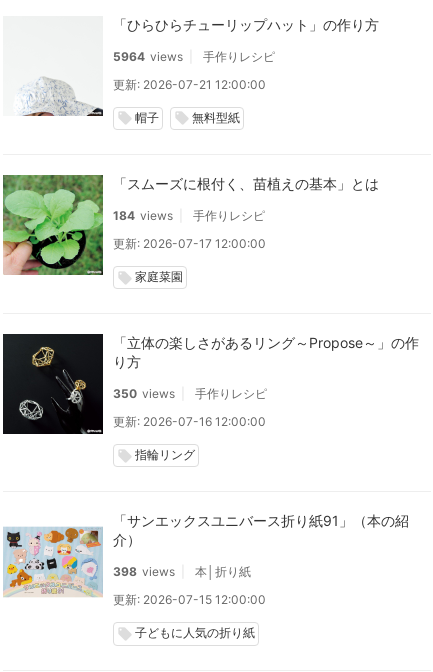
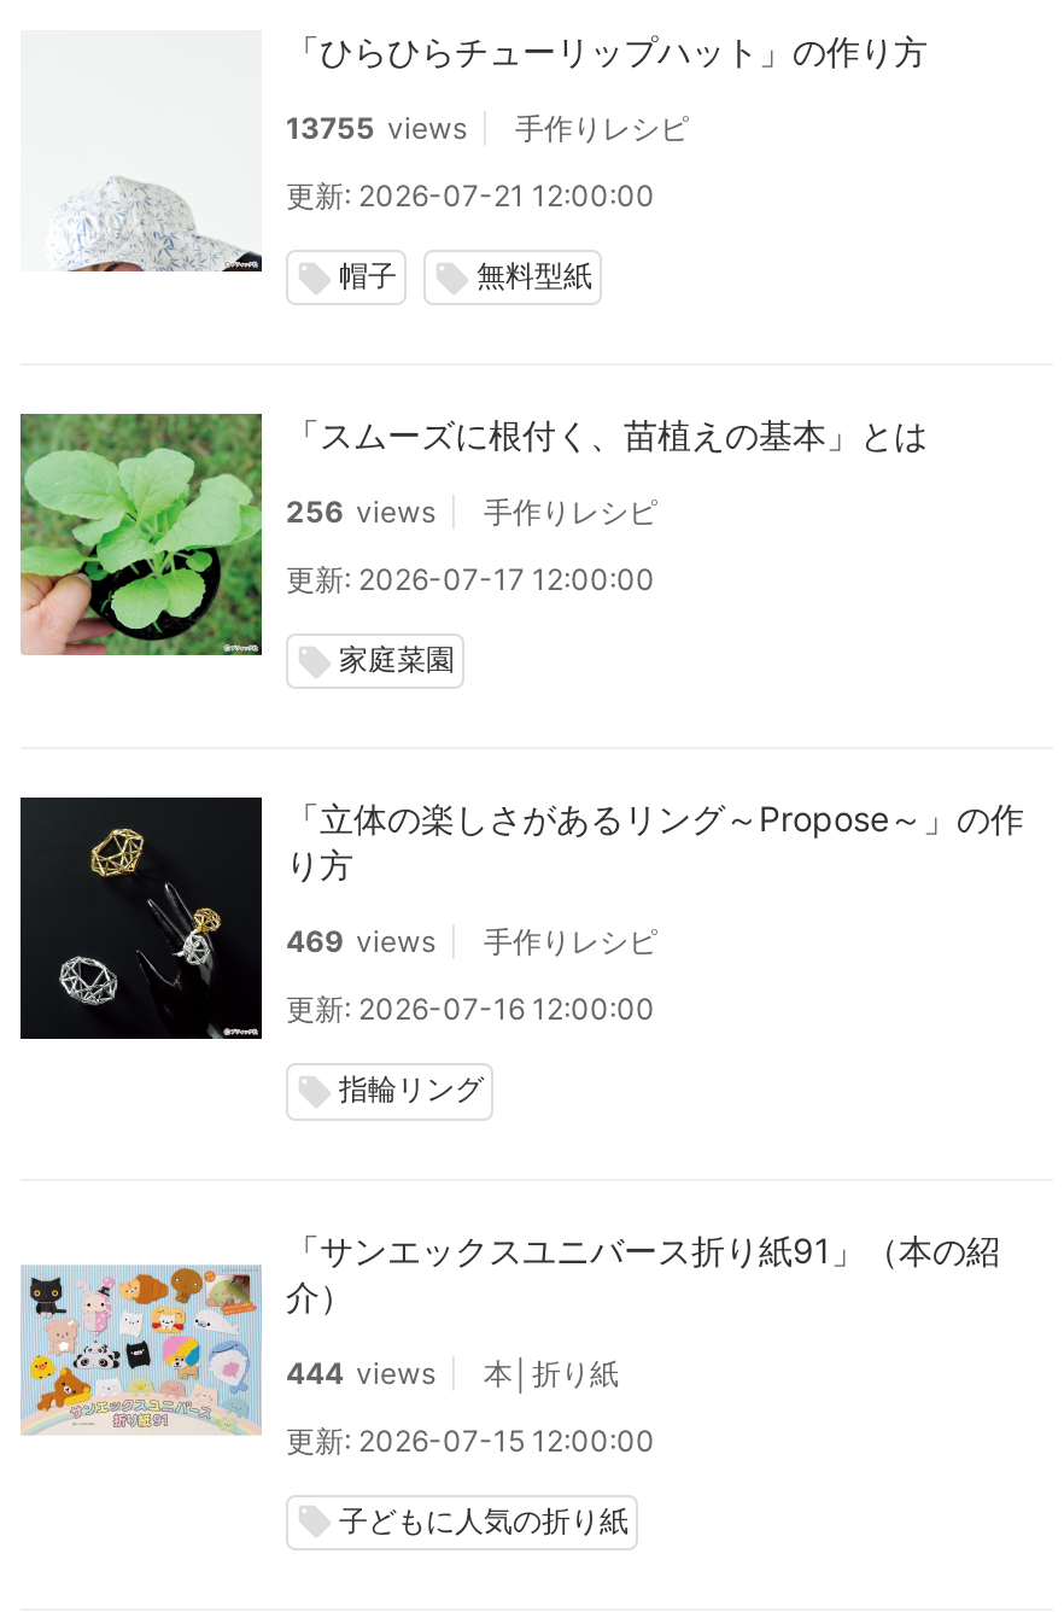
[113,49,275,64] 5964 views 手作りレシピ -> [286,109,689,145] 13755 views 手作りレシピ
[113,208,265,223] 184 views 手作りレシピ -> [286,493,657,529] 256 views 手作りレシピ
[113,386,267,401] 350 views 手作りレシピ -> [286,923,657,959] 469 views 手作りレシピ
[113,564,175,579] 398 views -> [286,1353,435,1390] 444 views

